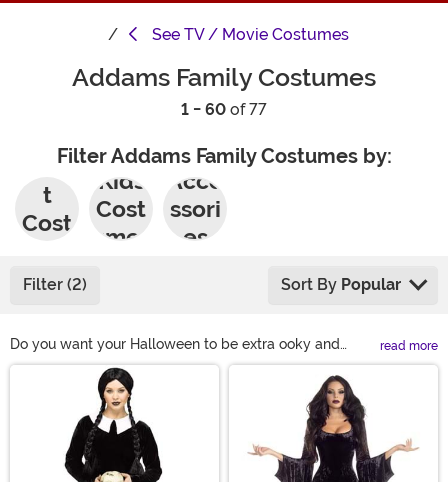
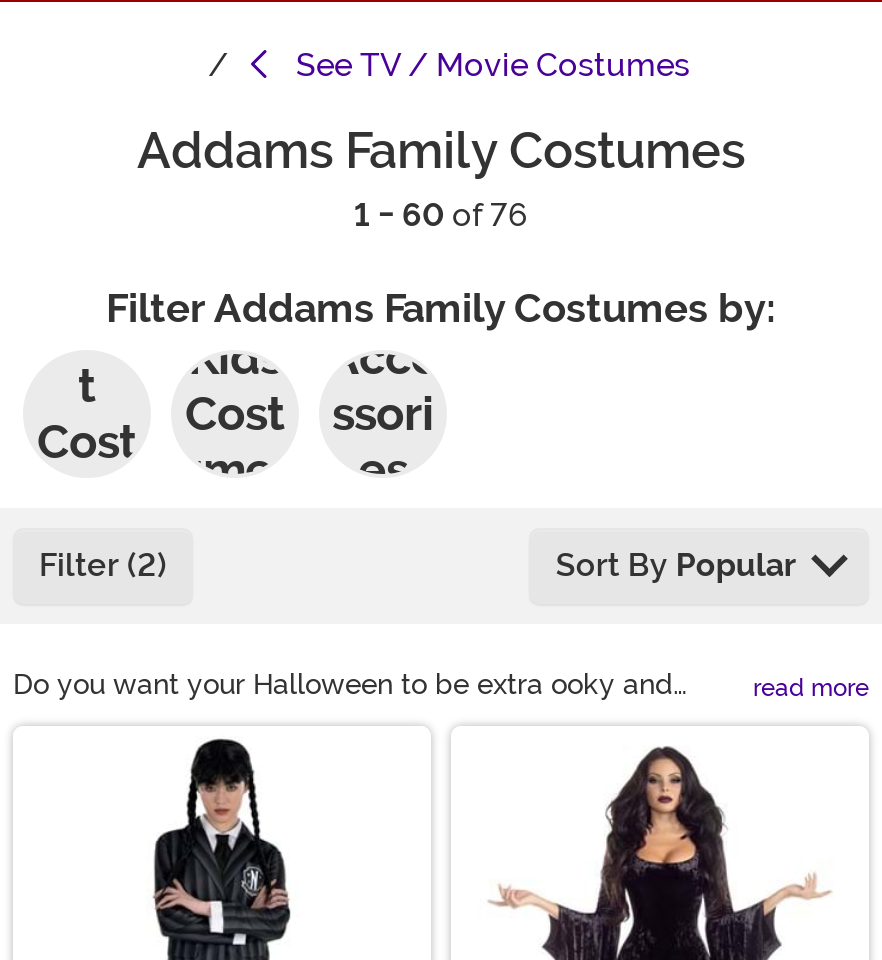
[181,100,267,119] 1 - 60 of 77 -> [354,196,528,234] 1 - 60 of 76

